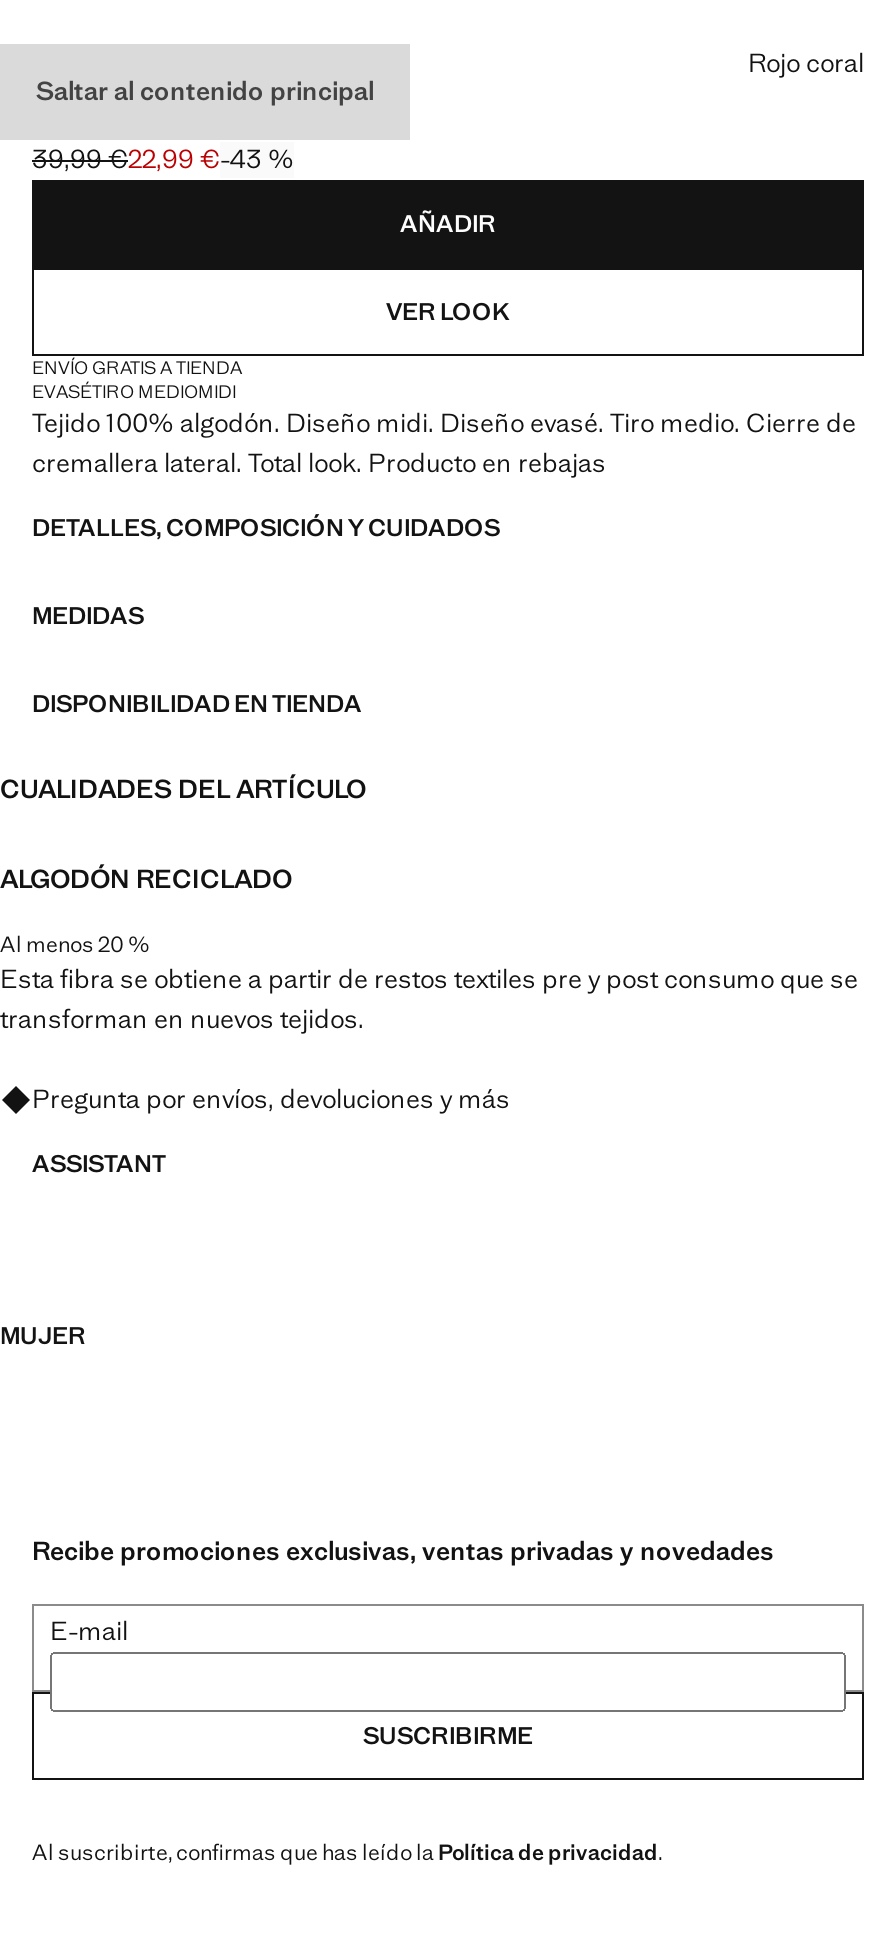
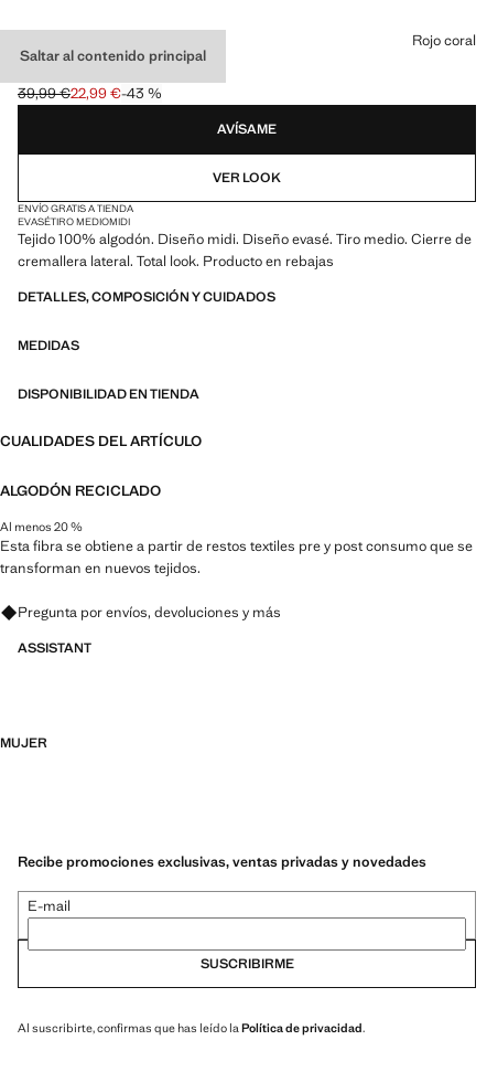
[400,208,496,240] AÑADIR -> [217,120,277,138] AVÍSAME

